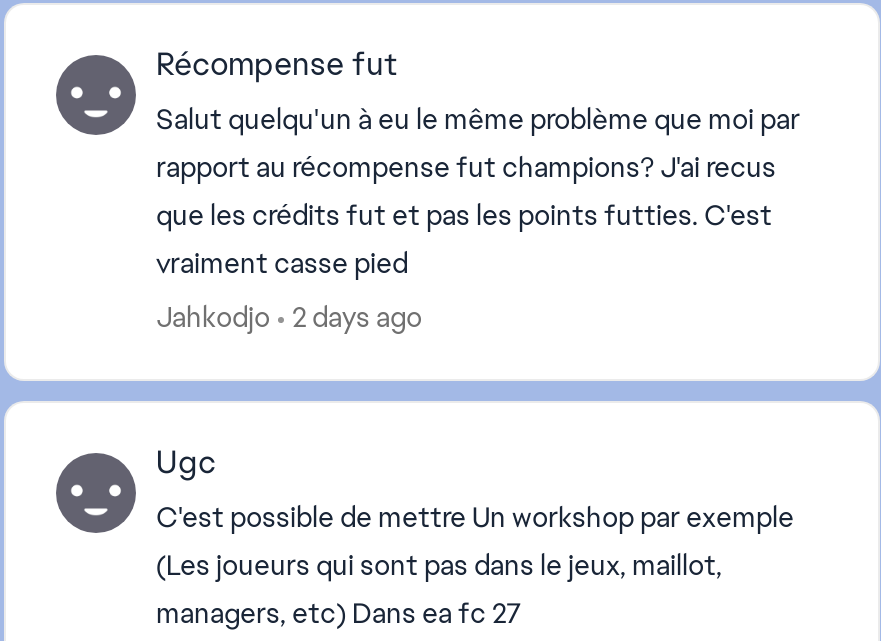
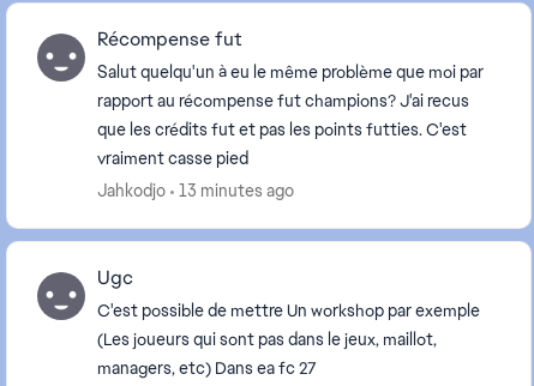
[156,299,422,335] Jahkodjo 2 days ago -> [97,180,294,201] Jahkodjo 13 minutes ago

